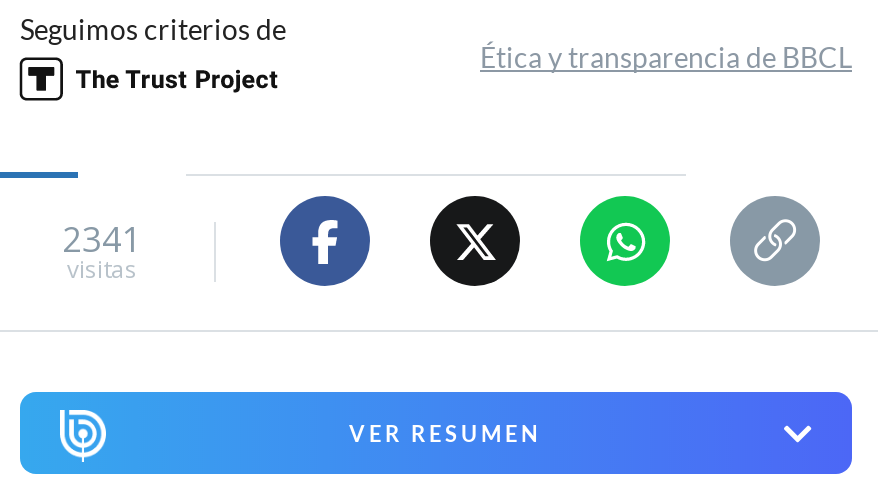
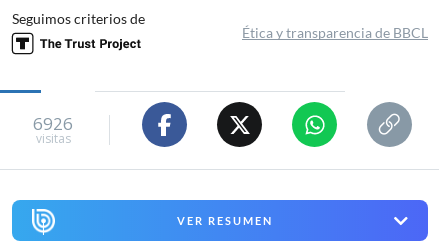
[62,216,142,262] 2341 -> [33,112,73,135] 6926

